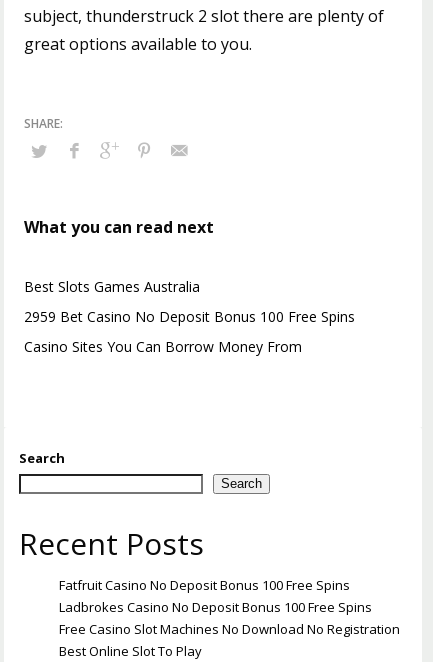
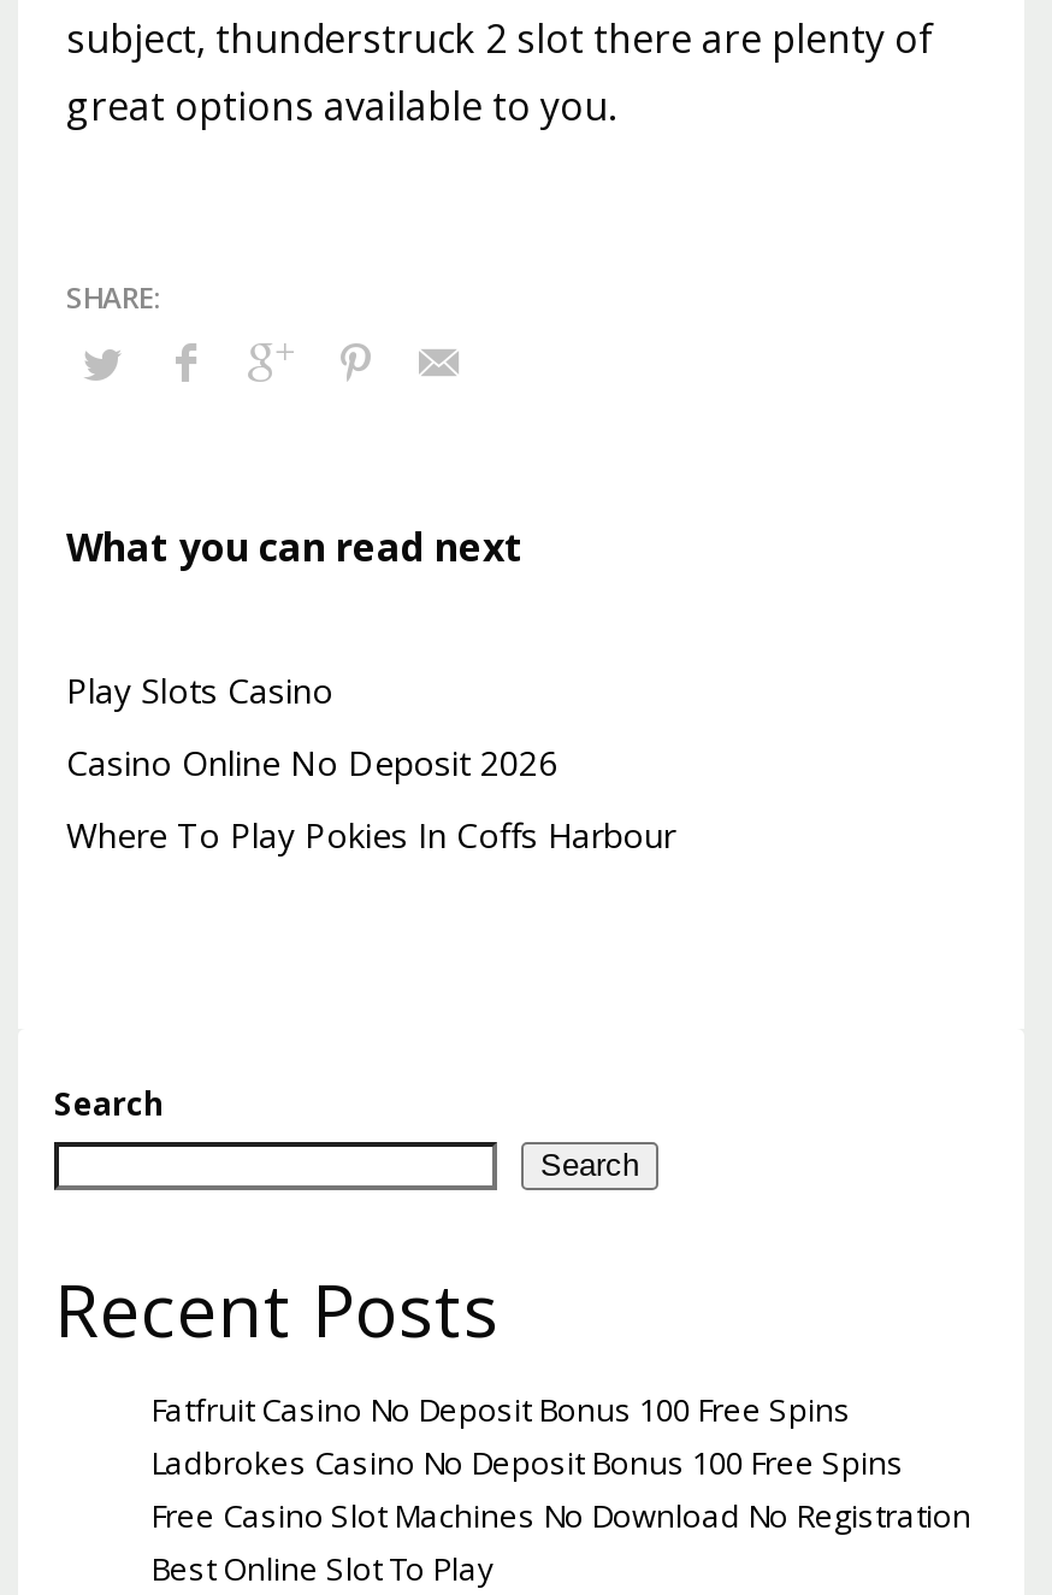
[24,277,200,296] Best Slots Games Australia -> [66,666,333,712] Play Slots Casino
[24,307,355,326] 2959 Bet Casino No Deposit Bonus 100 Free Spins -> [66,739,557,784] Casino Online No Deposit 2026
[24,337,302,356] Casino Sites You Can Borrow Money From -> [66,811,675,857] Where To Play Pokies In Coffs Harbour

